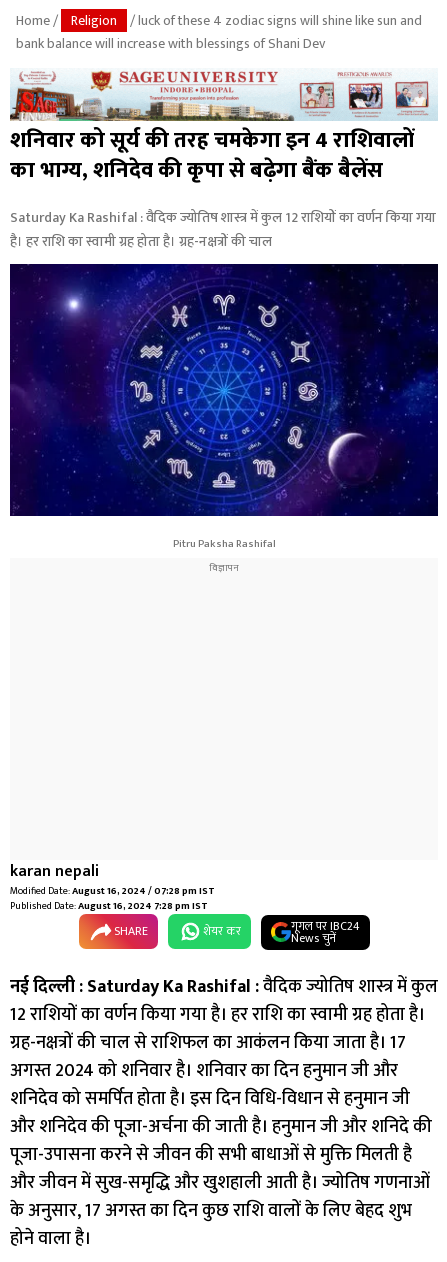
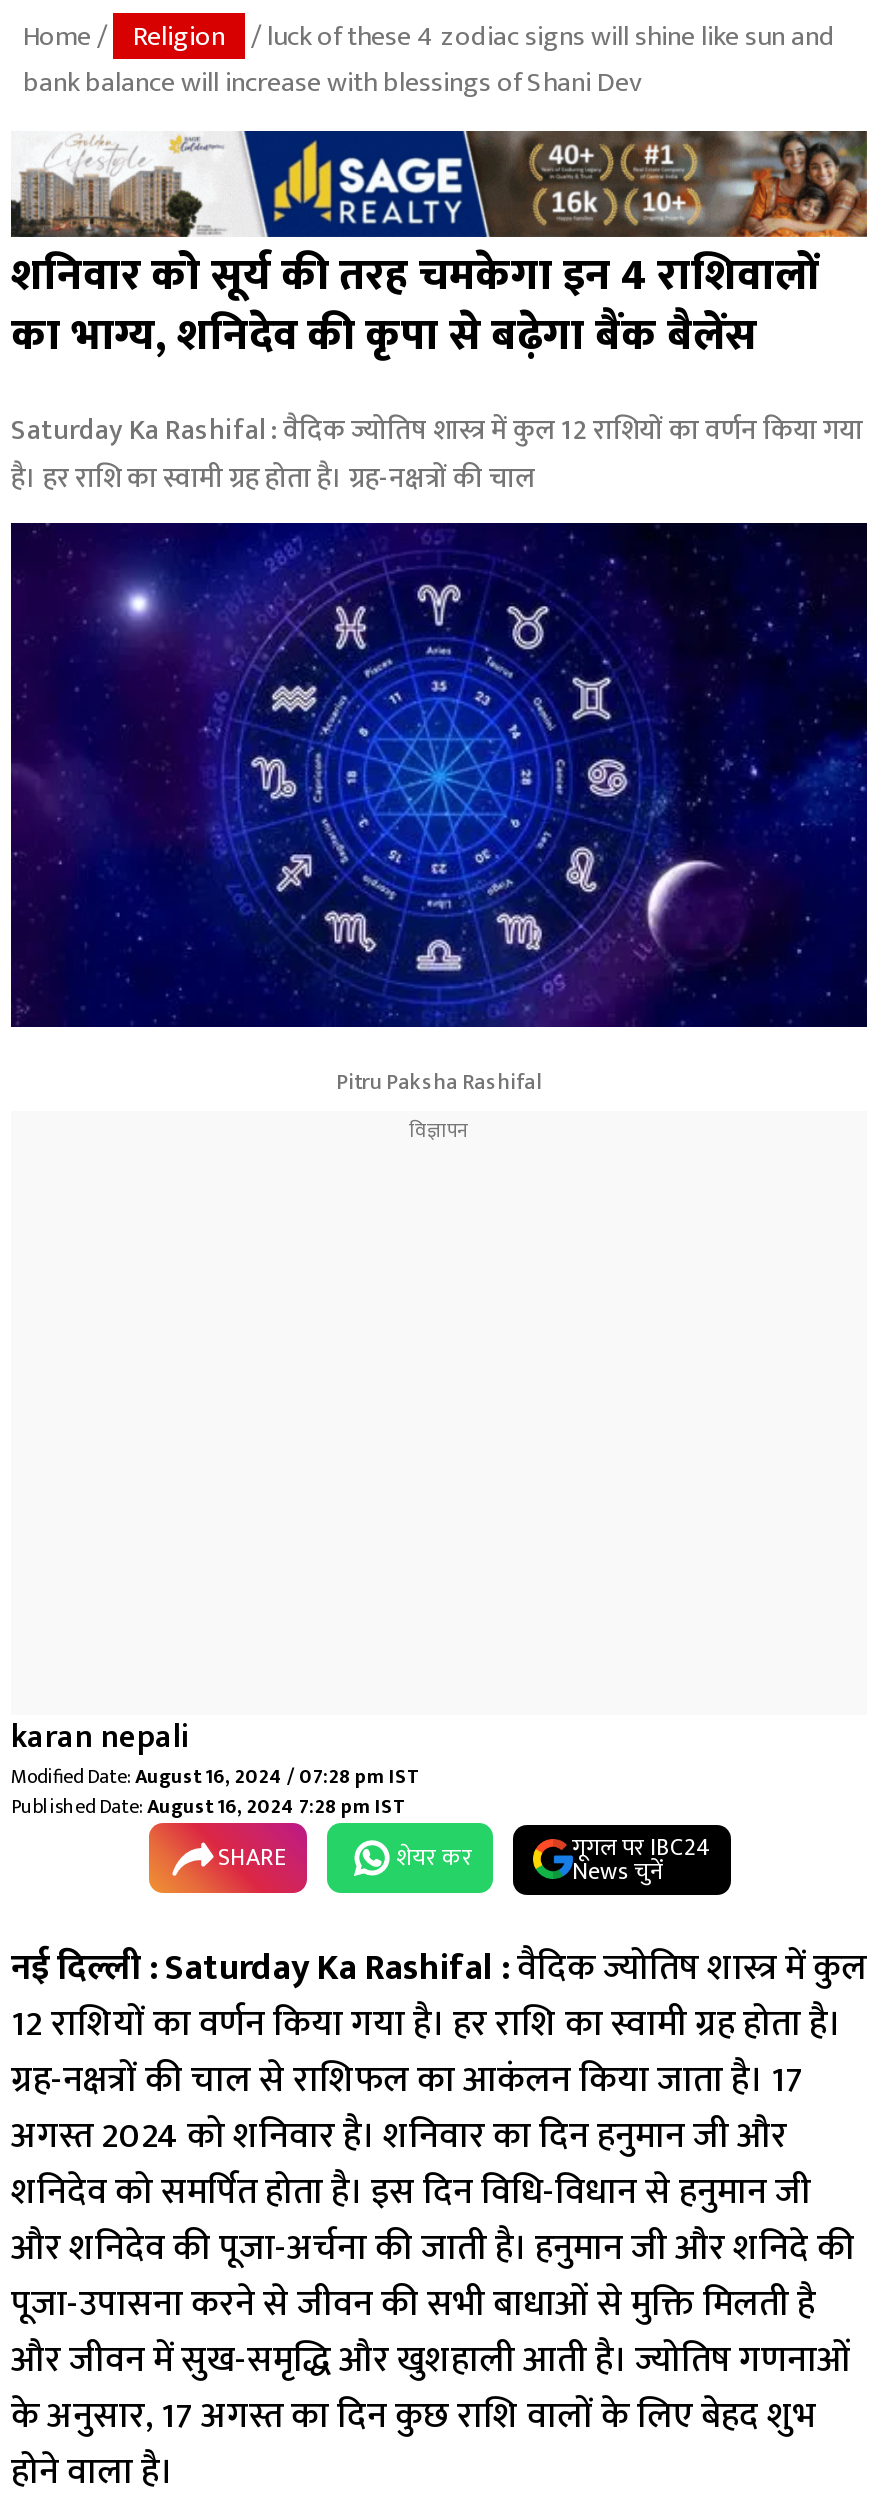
[10,68,438,121] [image] -> [9,129,869,239] [image]

